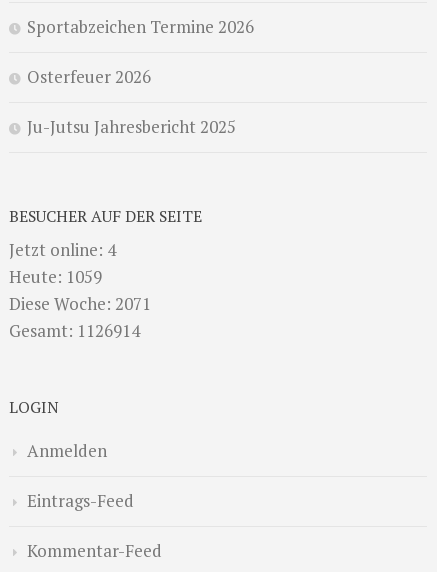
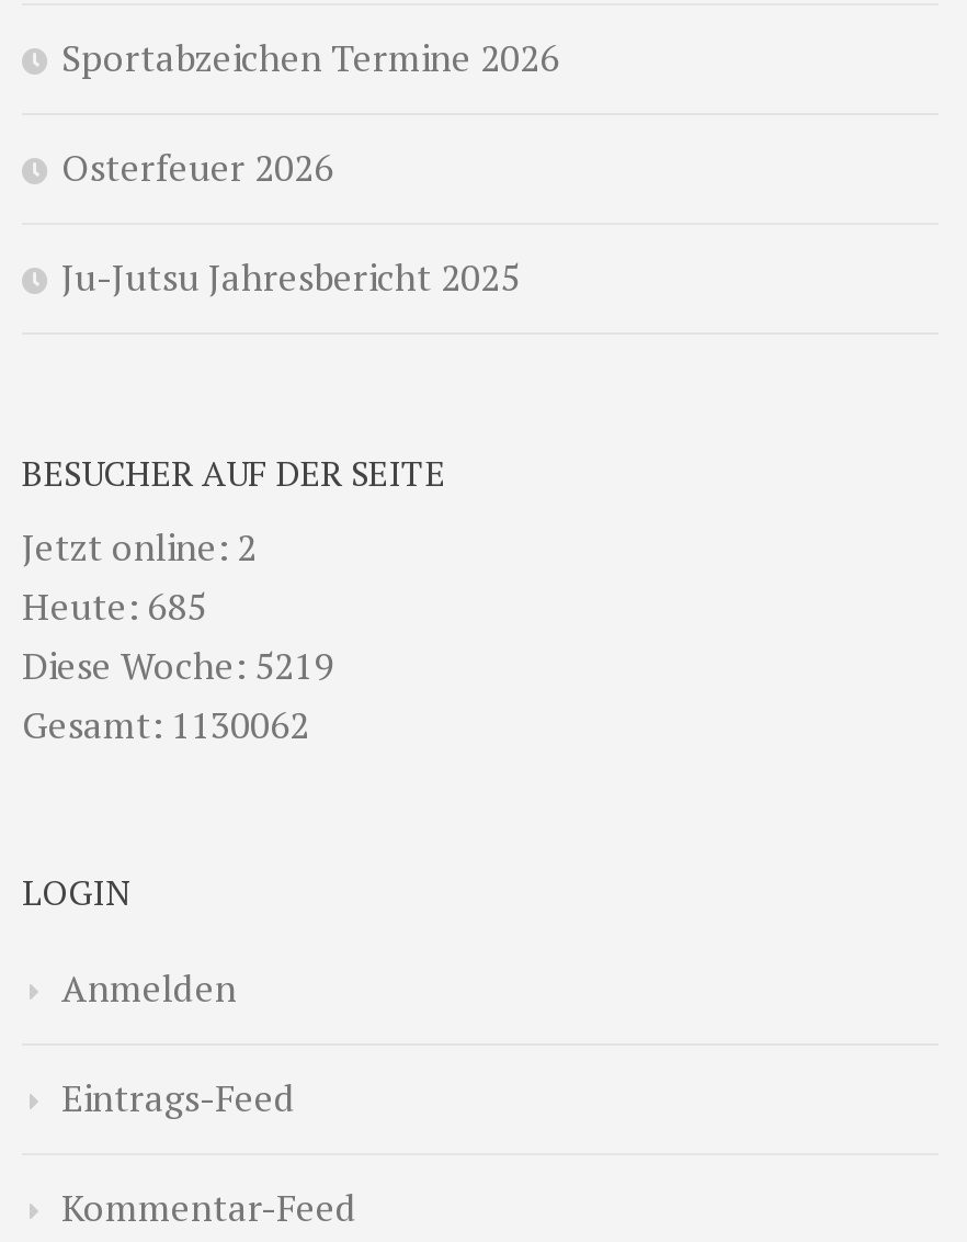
[9,238,116,261] Jetzt online: 4 -> [22,521,257,572] Jetzt online: 2
[9,265,102,288] Heute: 1059 -> [22,580,206,631] Heute: 685
[9,292,151,315] Diese Woche: 2071 -> [22,640,333,690] Diese Woche: 5219
[9,319,140,342] Gesamt: 1126914 -> [22,699,309,749] Gesamt: 1130062

